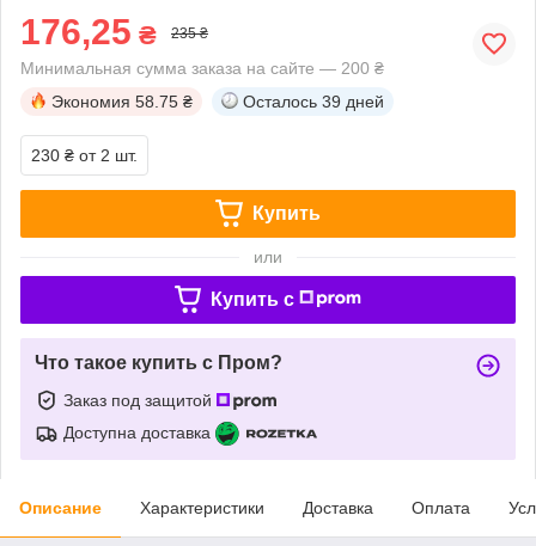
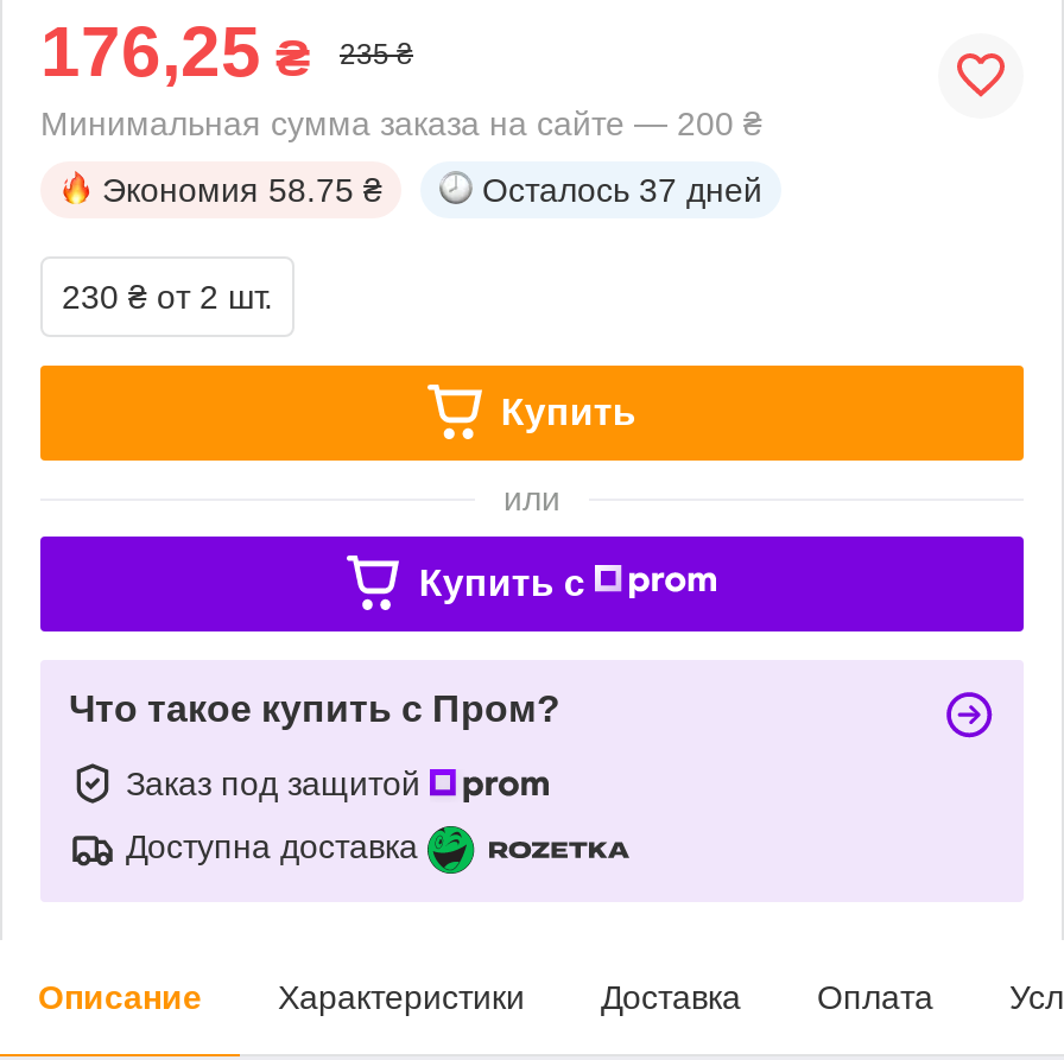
[243,92,384,111] Осталось 39 дней -> [482,170,762,208] Осталось 37 дней

